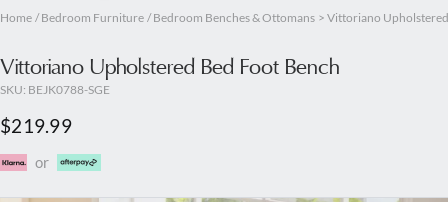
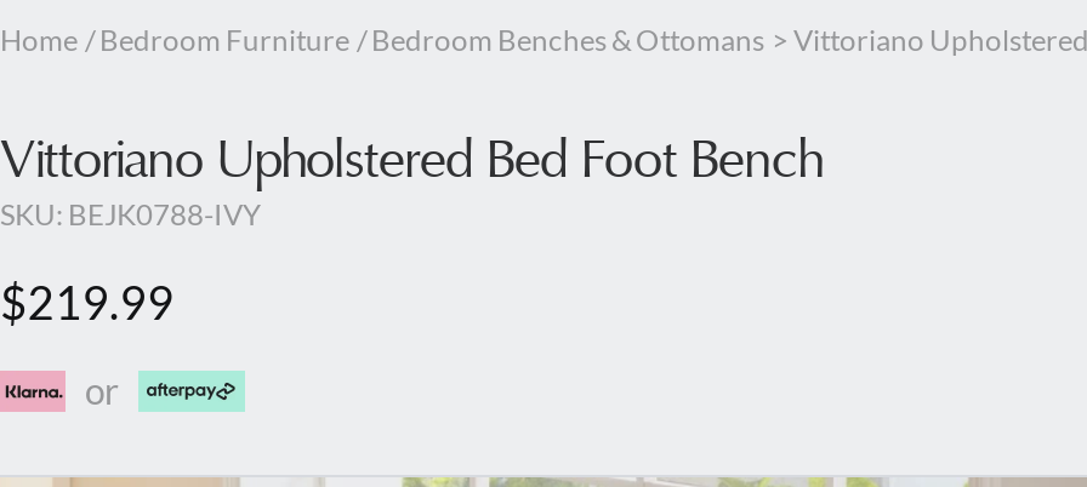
[0,82,110,97] SKU: BEJK0788-SGE -> [0,196,262,233] SKU: BEJK0788-IVY

